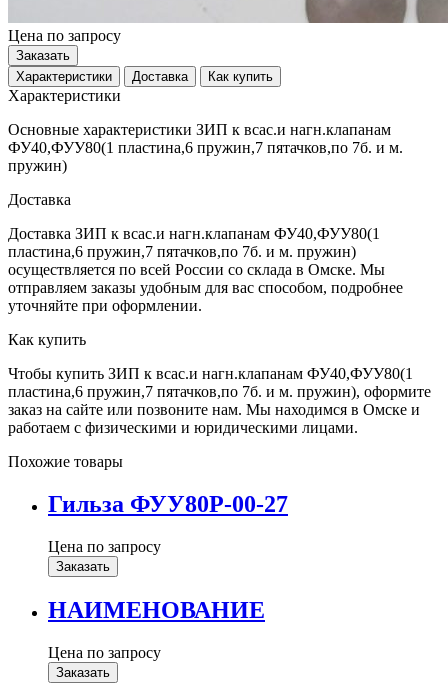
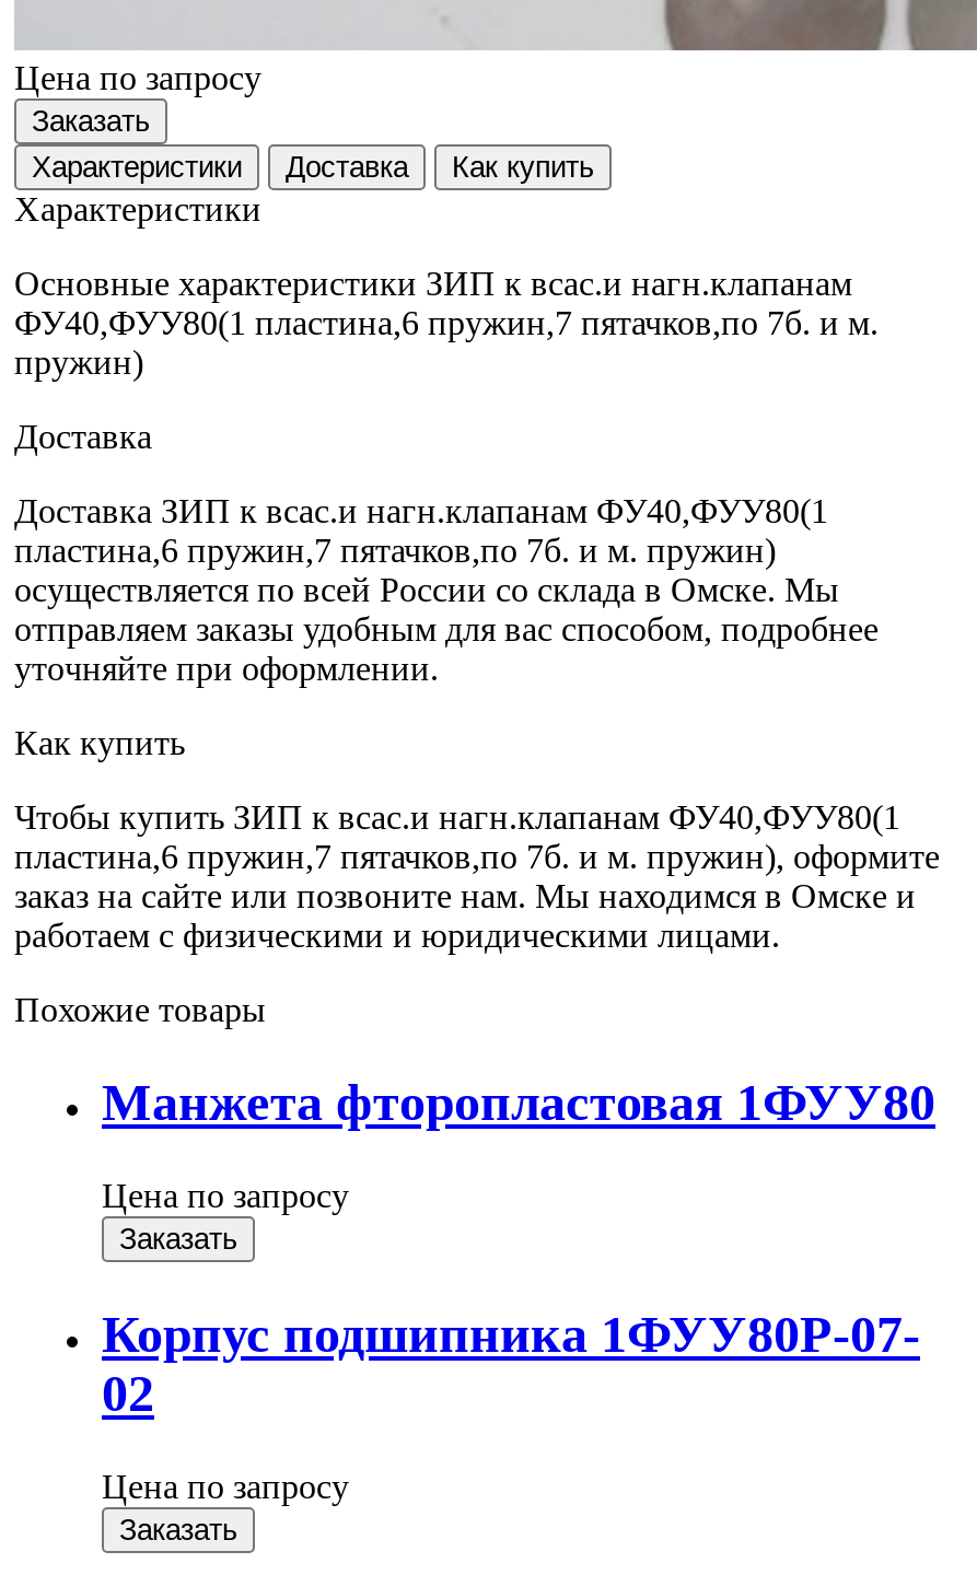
[48,491,288,517] Гильза ФУУ80Р-00-27 -> [102,1074,935,1130] Манжета фторопластовая 1ФУУ80
[48,597,265,623] НАИМЕНОВАНИЕ -> [102,1305,920,1421] Корпус подшипника 1ФУУ80Р-07- | 02

